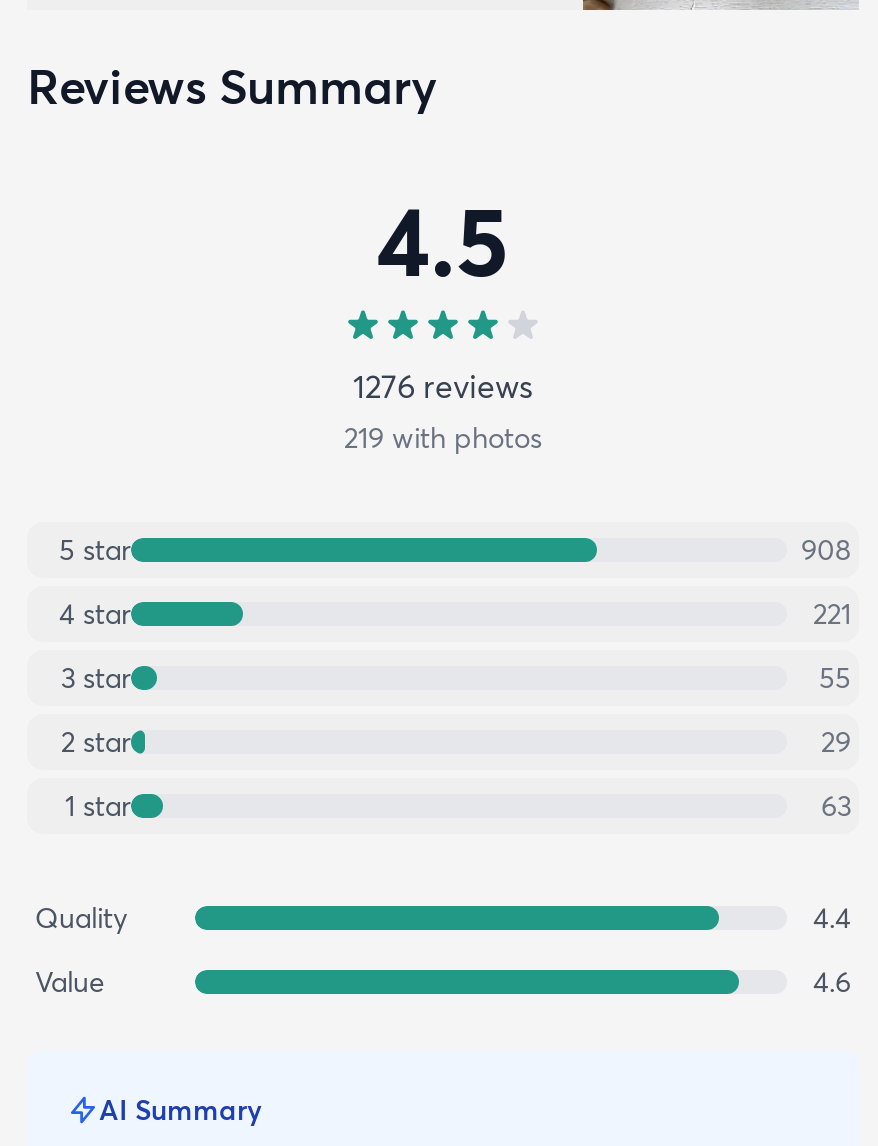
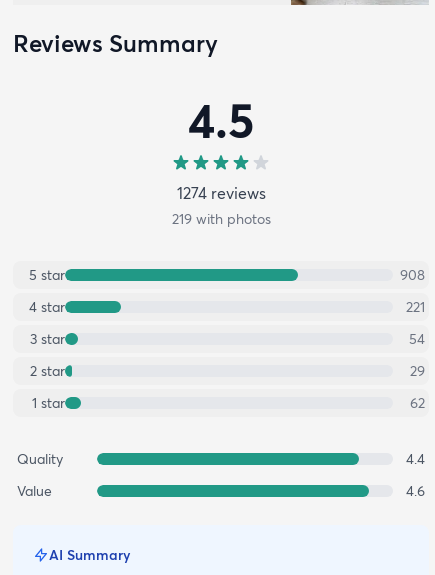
[353,366,533,406] 1276 reviews -> [176,183,265,203] 1274 reviews
[819,660,851,696] 55 -> [409,330,425,348] 54
[821,788,851,824] 63 -> [410,394,425,412] 62

